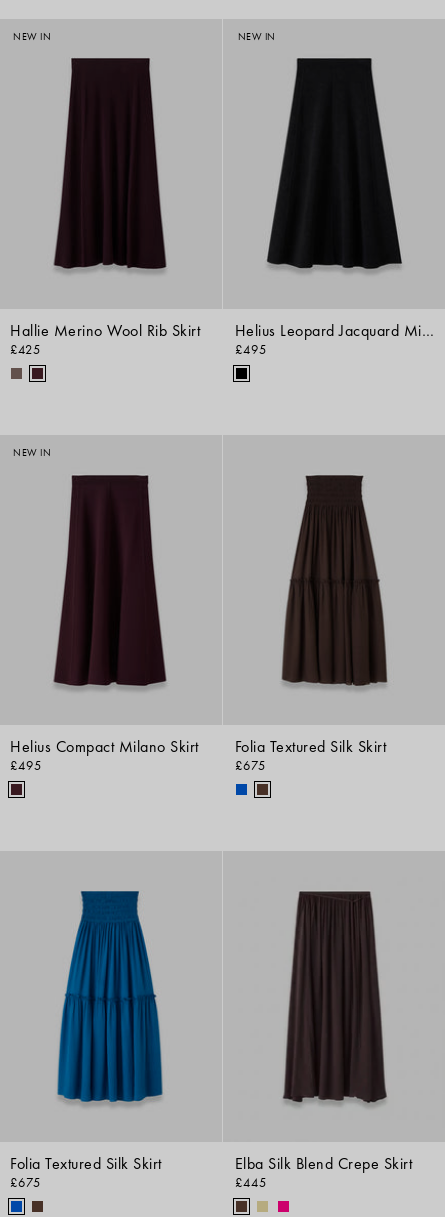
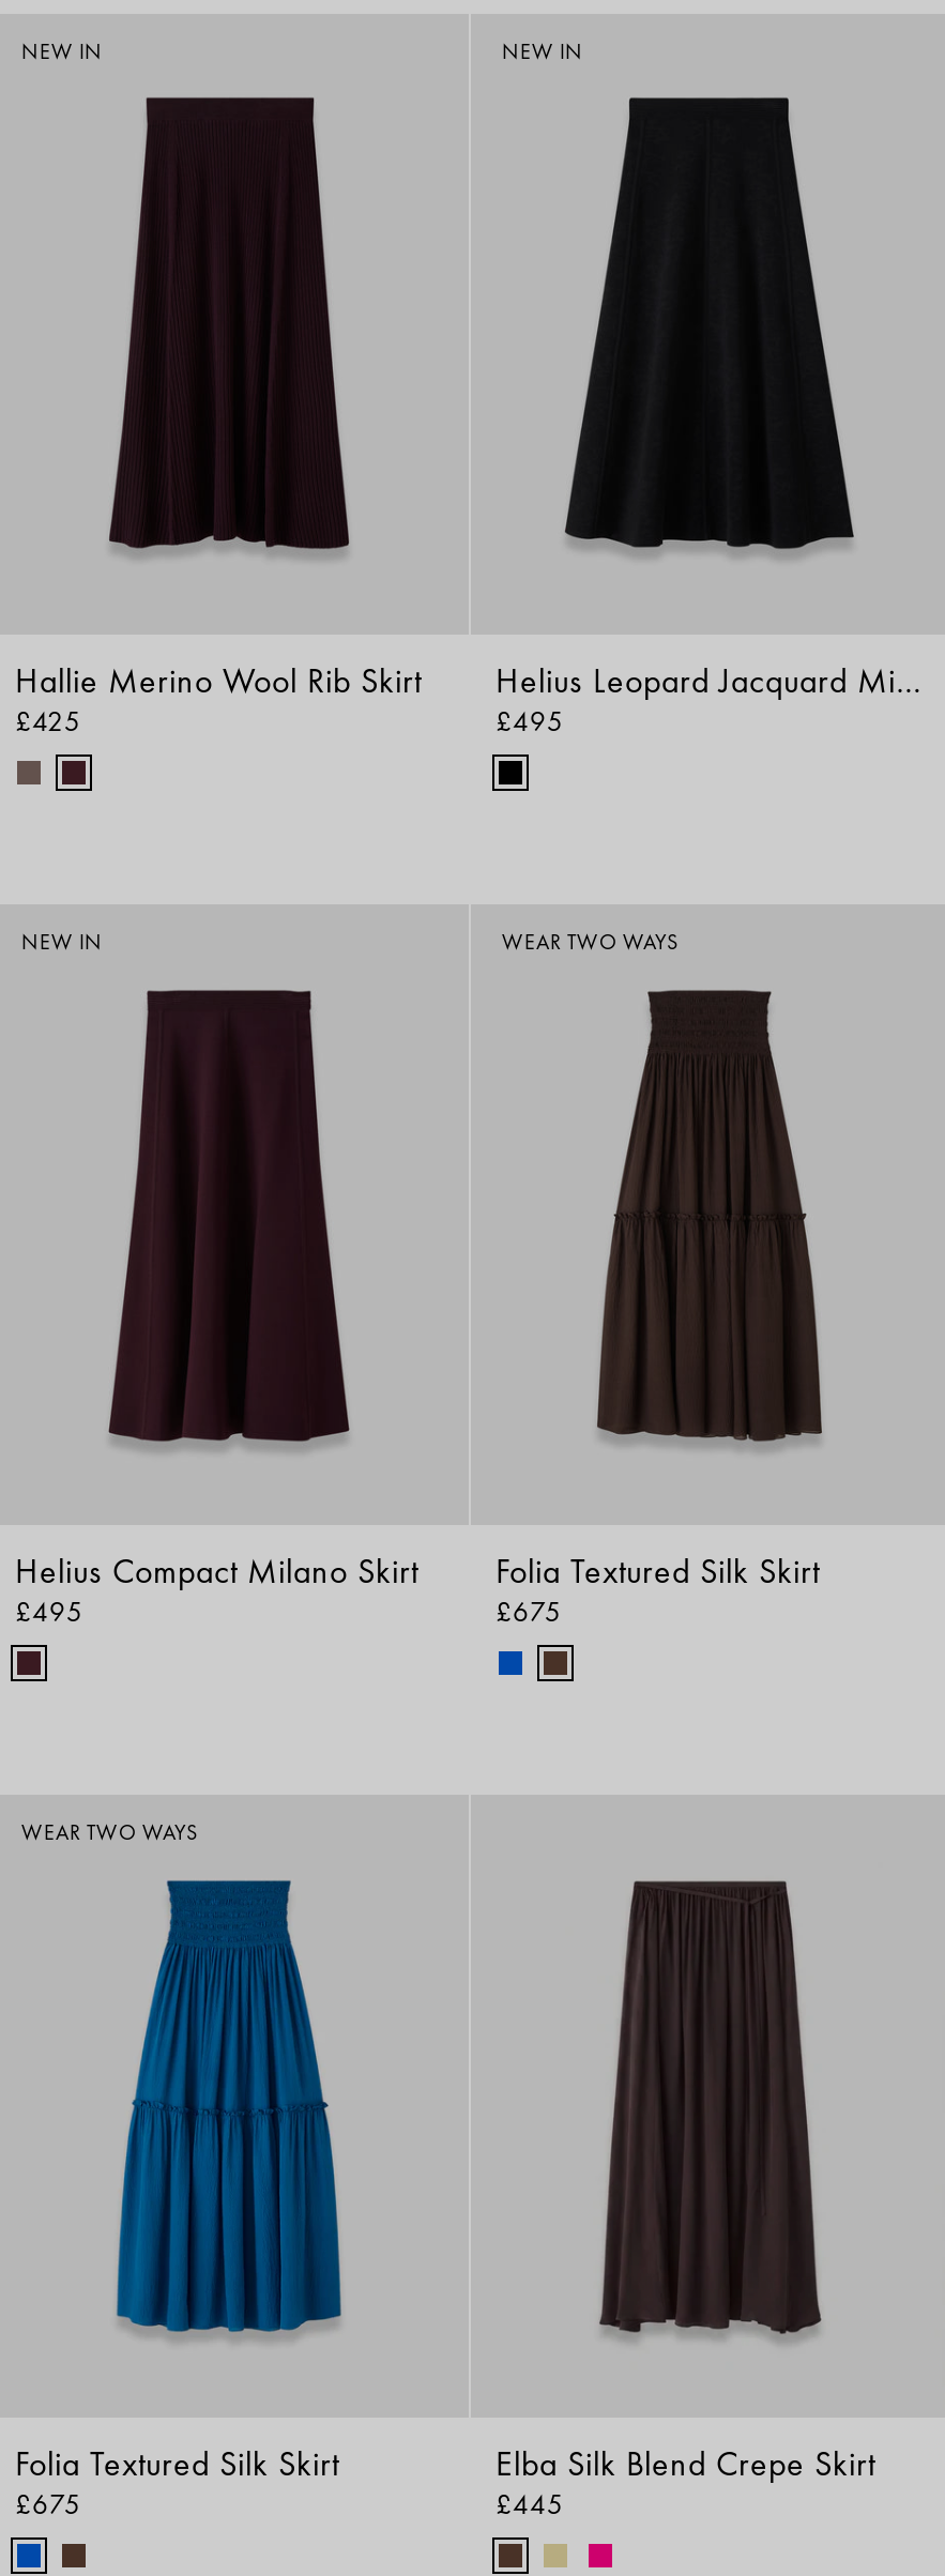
none -> [502,928,679,955] WEAR TWO WAYS
none -> [21,1819,198,1847] WEAR TWO WAYS

